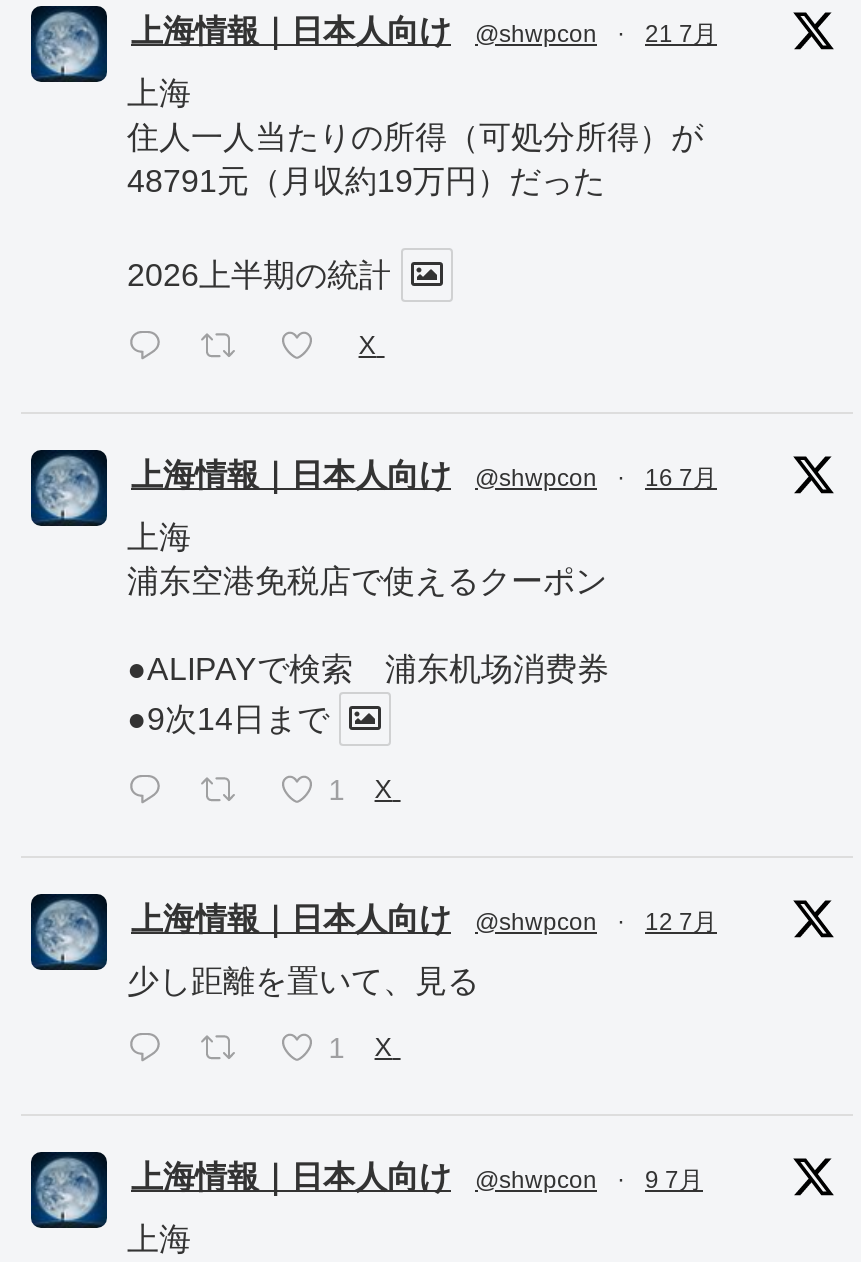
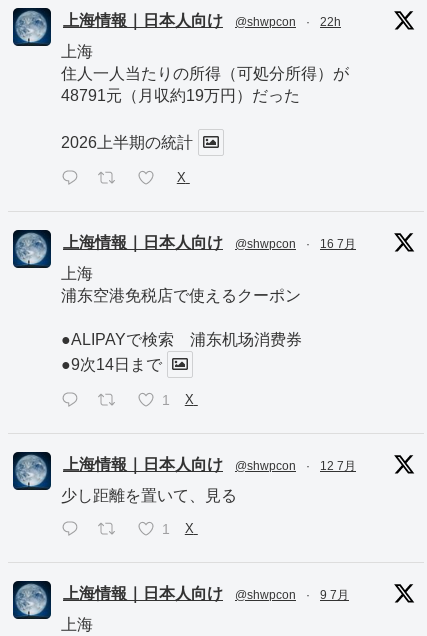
[645,20,717,48] 21 7月 -> [320,15,341,29] 22h

